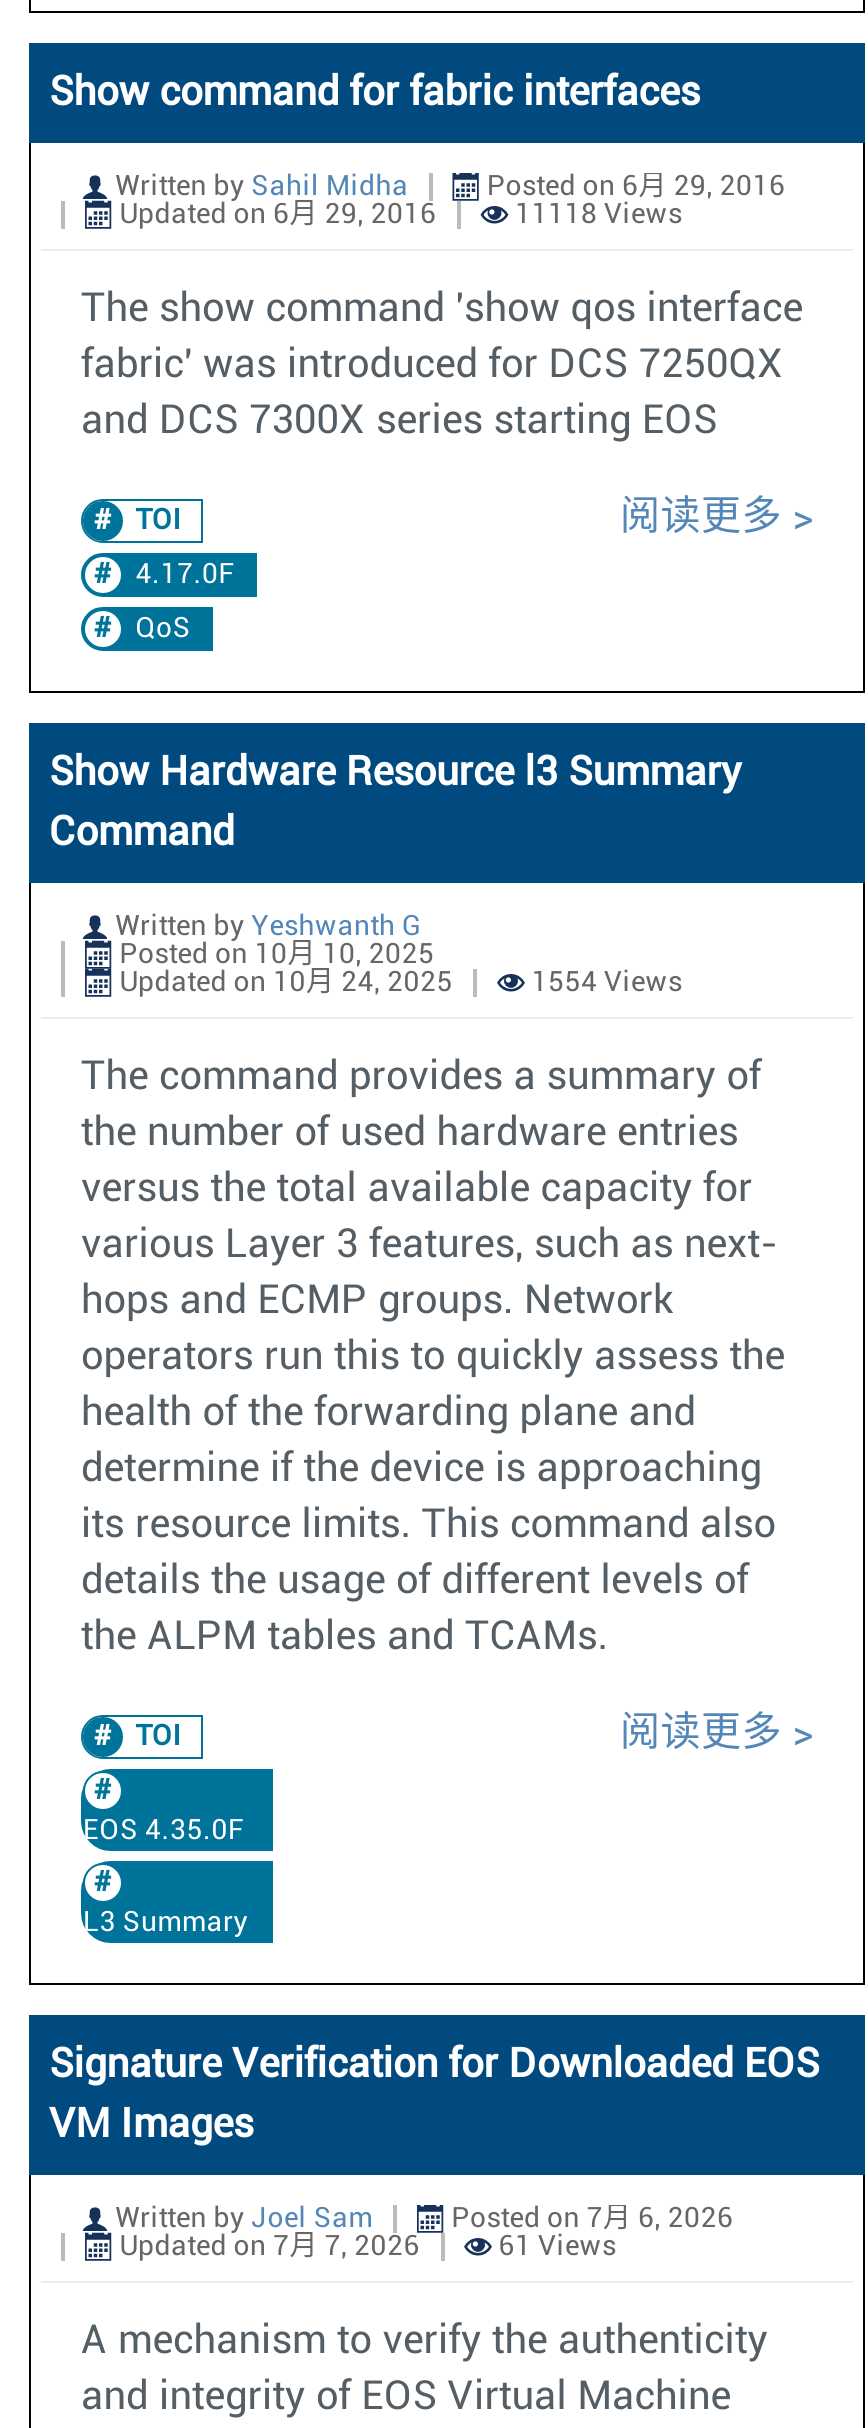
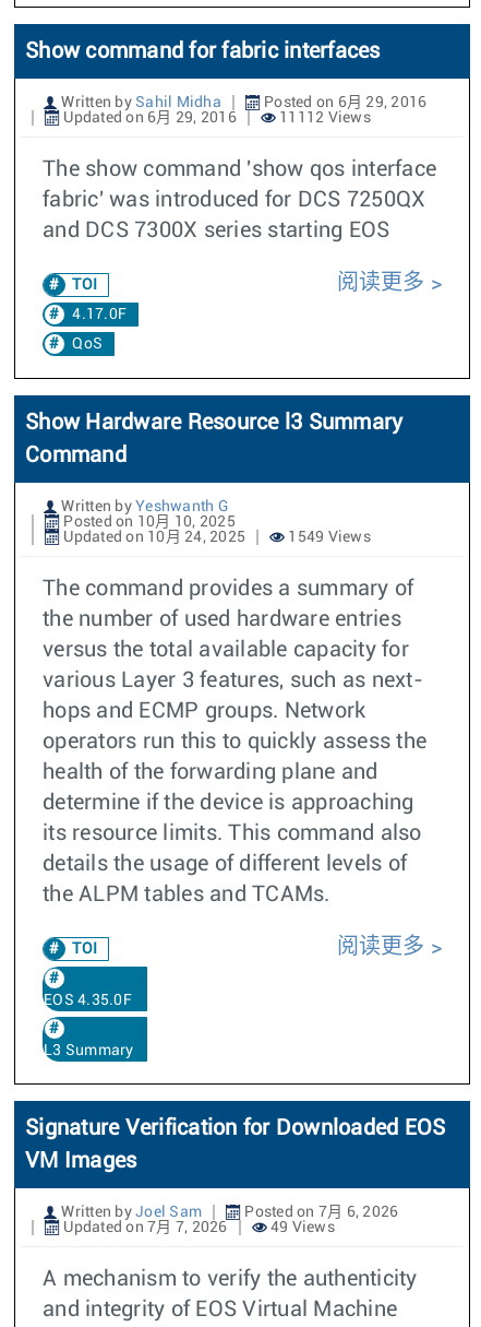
[509,201,683,229] 11118 Views -> [276,110,371,126] 11112 Views
[525,969,683,997] 1554 Views -> [285,530,371,545] 1549 Views
[492,2233,617,2261] 61 Views -> [267,1220,335,1235] 49 Views

